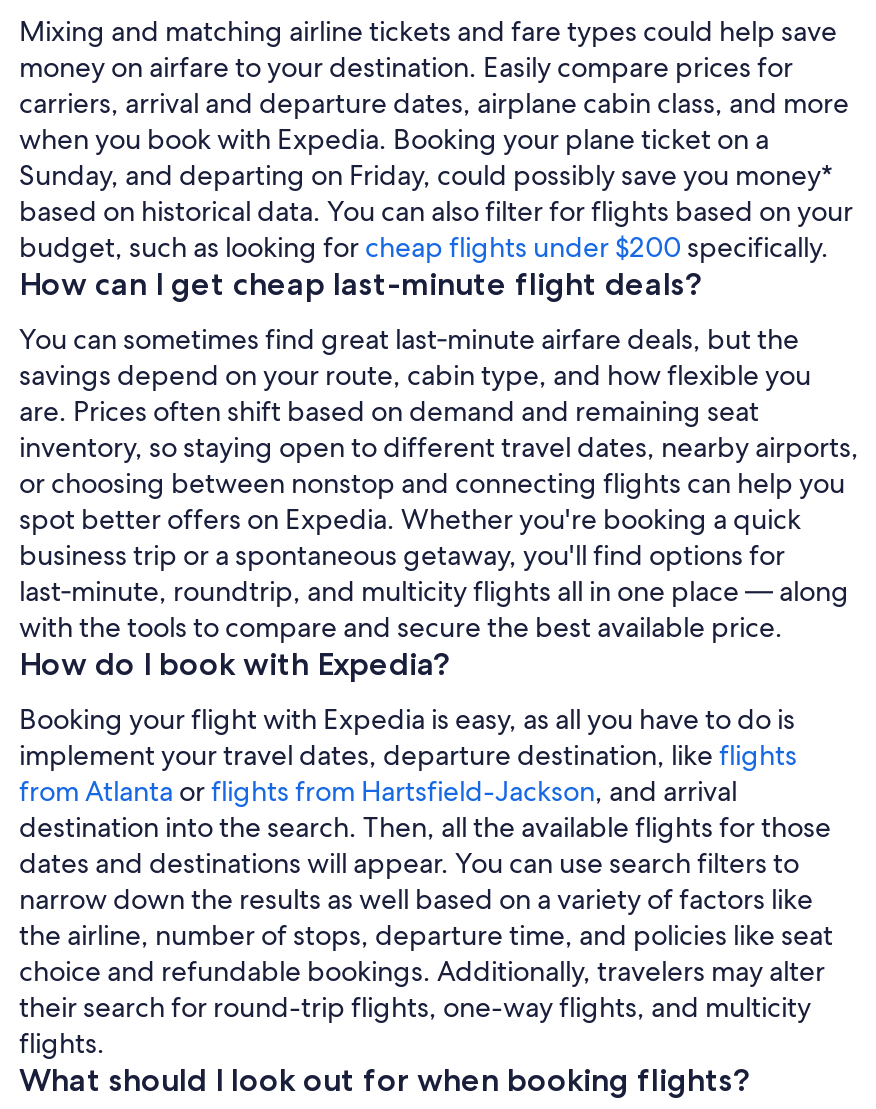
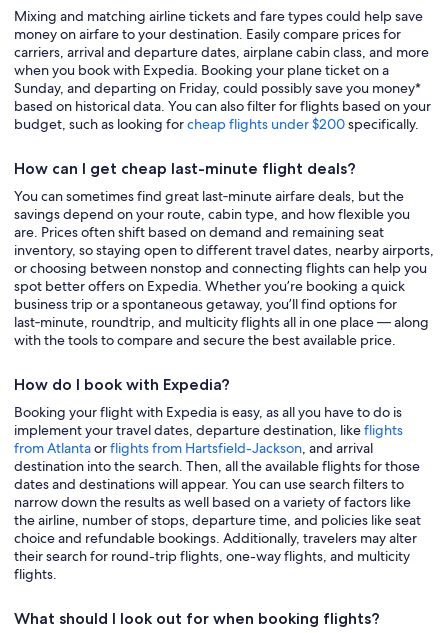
[19,501,801,537] spot better offers on Expedia. Whether you're booking a quick -> [14,277,405,295] spot better offers on Expedia. Whether you’re booking a quick
[19,537,785,573] business trip or a spontaneous getaway, you'll find options for -> [14,295,397,313] business trip or a spontaneous getaway, you’ll find options for

